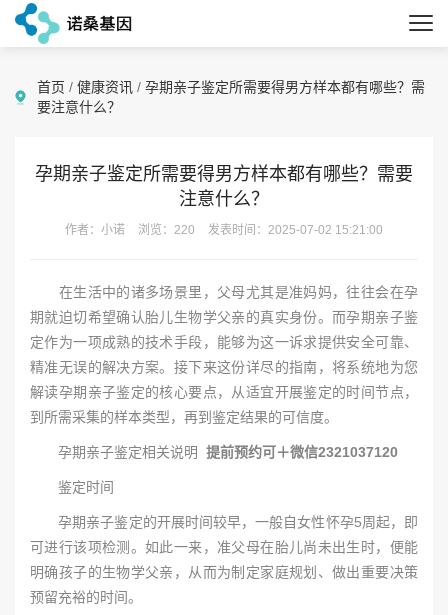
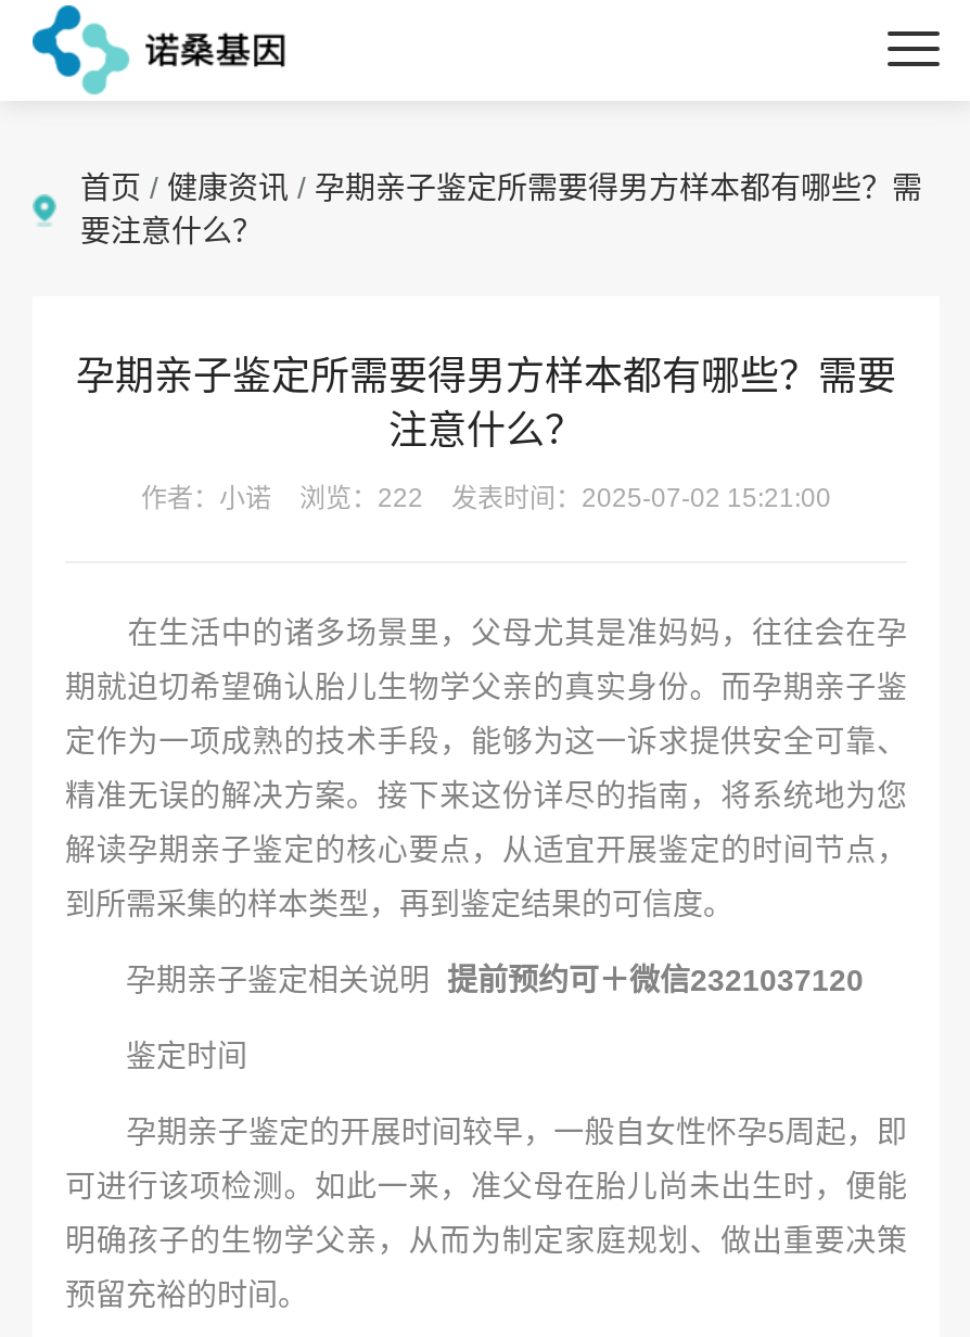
[65,223,383,237] 作者：小诺 浏览：220 发表时间：2025-07-02 15:21:00 -> [141,483,831,513] 作者：小诺 浏览：222 发表时间：2025-07-02 15:21:00

